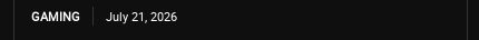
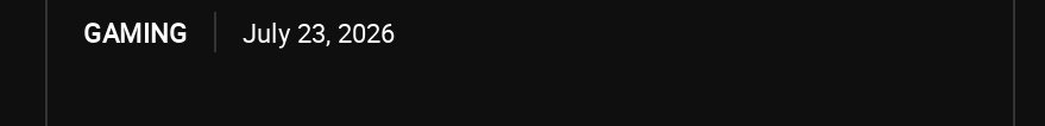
[31,8,177,24] GAMING July 21, 2026 -> [83,14,395,50] GAMING July 23, 2026

